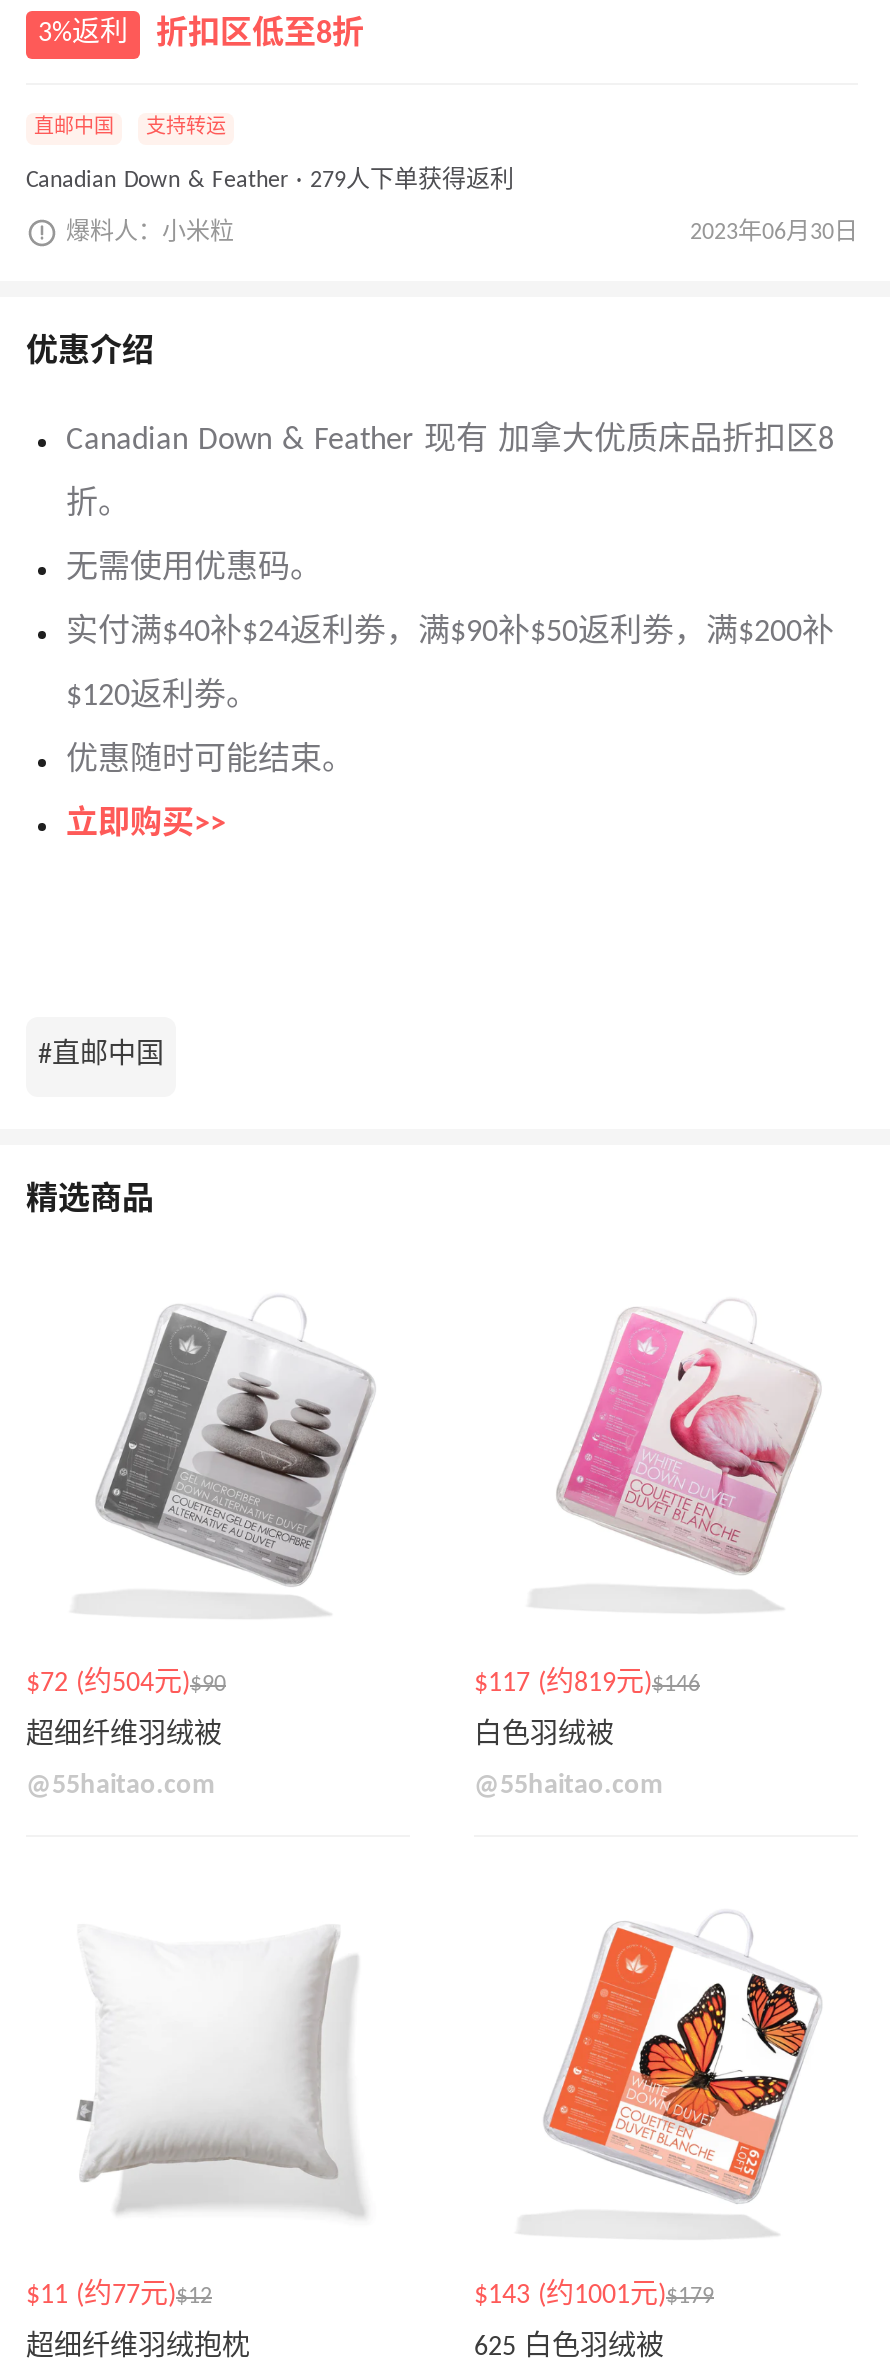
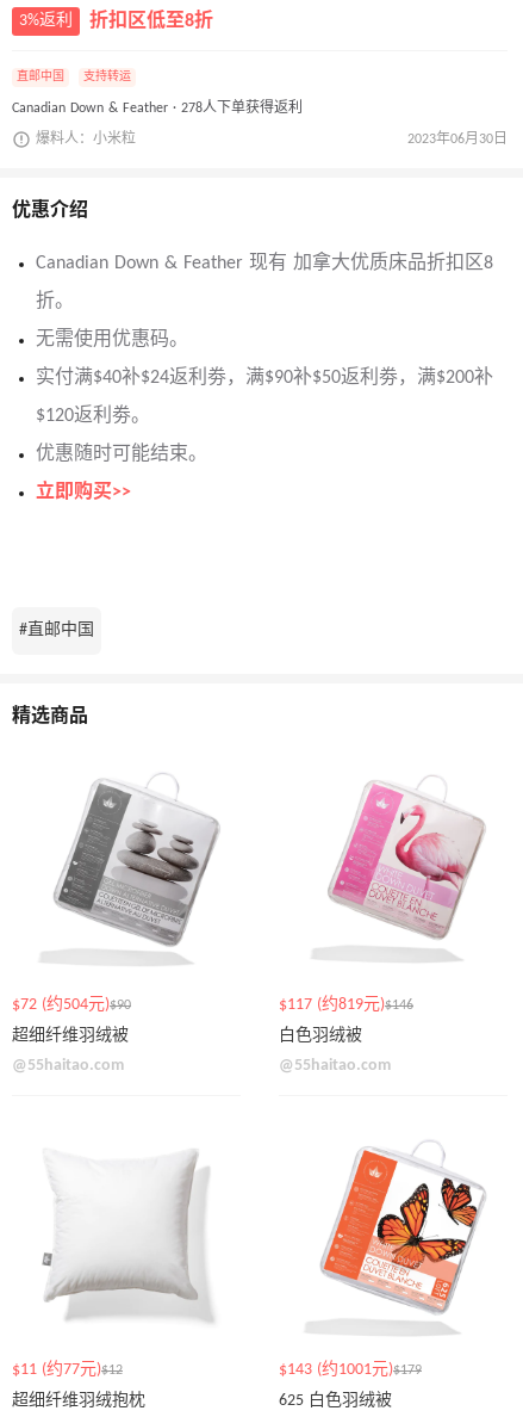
[26,169,514,193] Canadian Down & Feather · 279人下单获得返利 -> [12,102,303,116] Canadian Down & Feather · 278人下单获得返利

